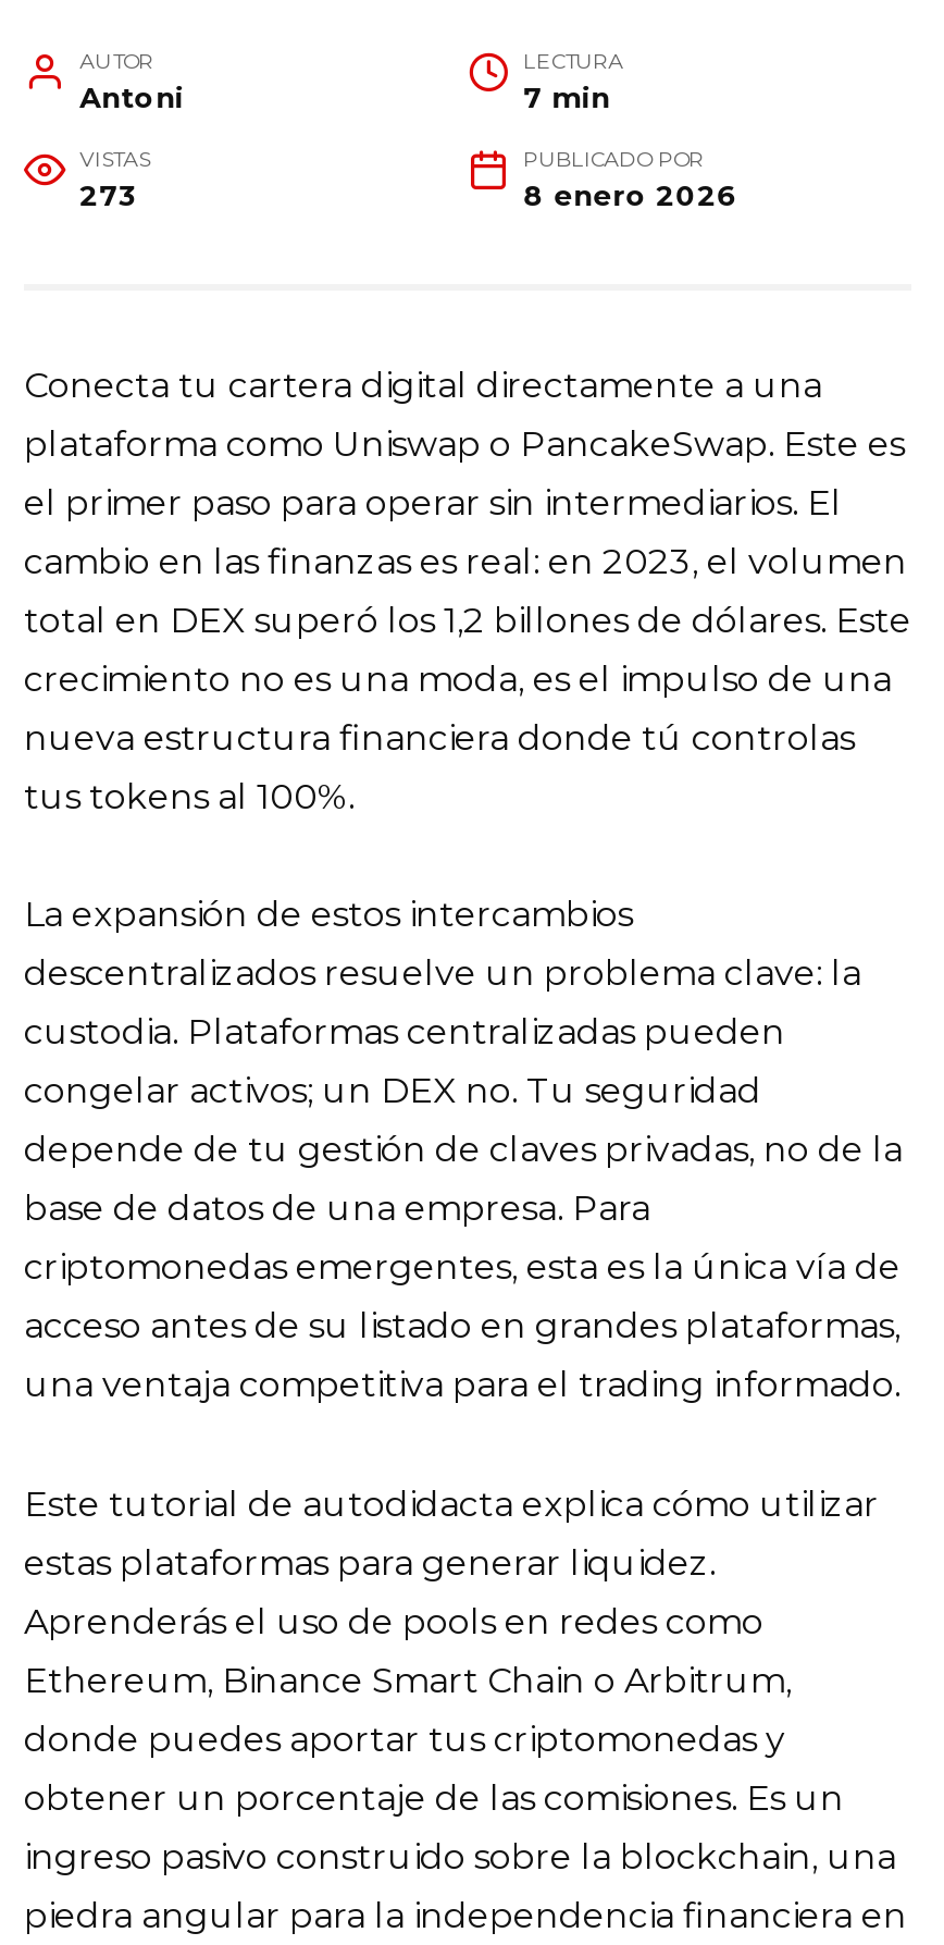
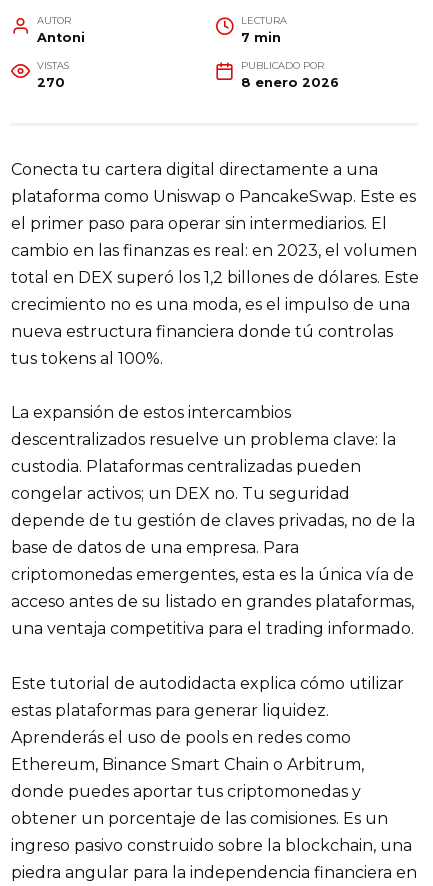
[80,180,138,212] 273 -> [37,75,65,90] 270

